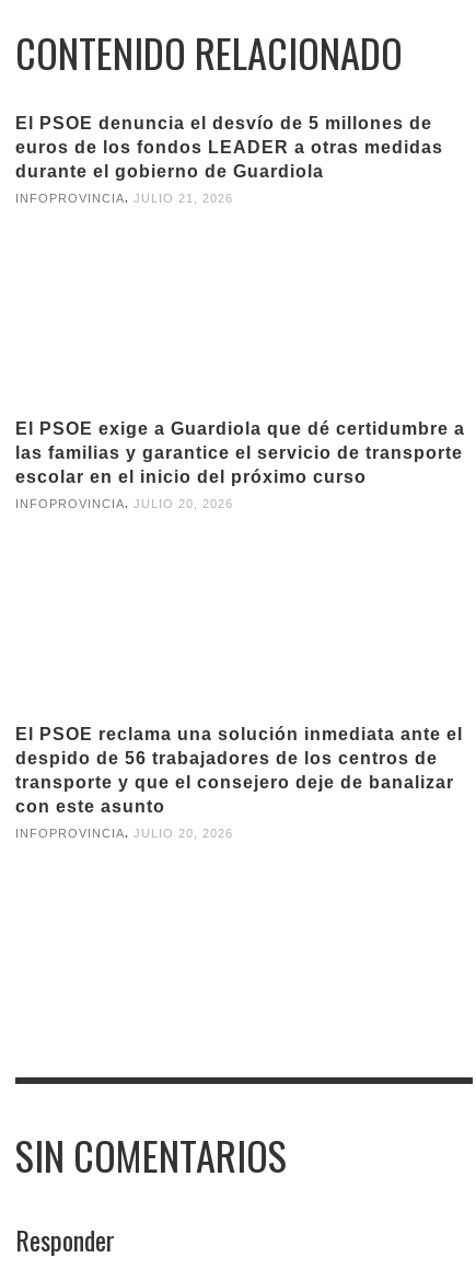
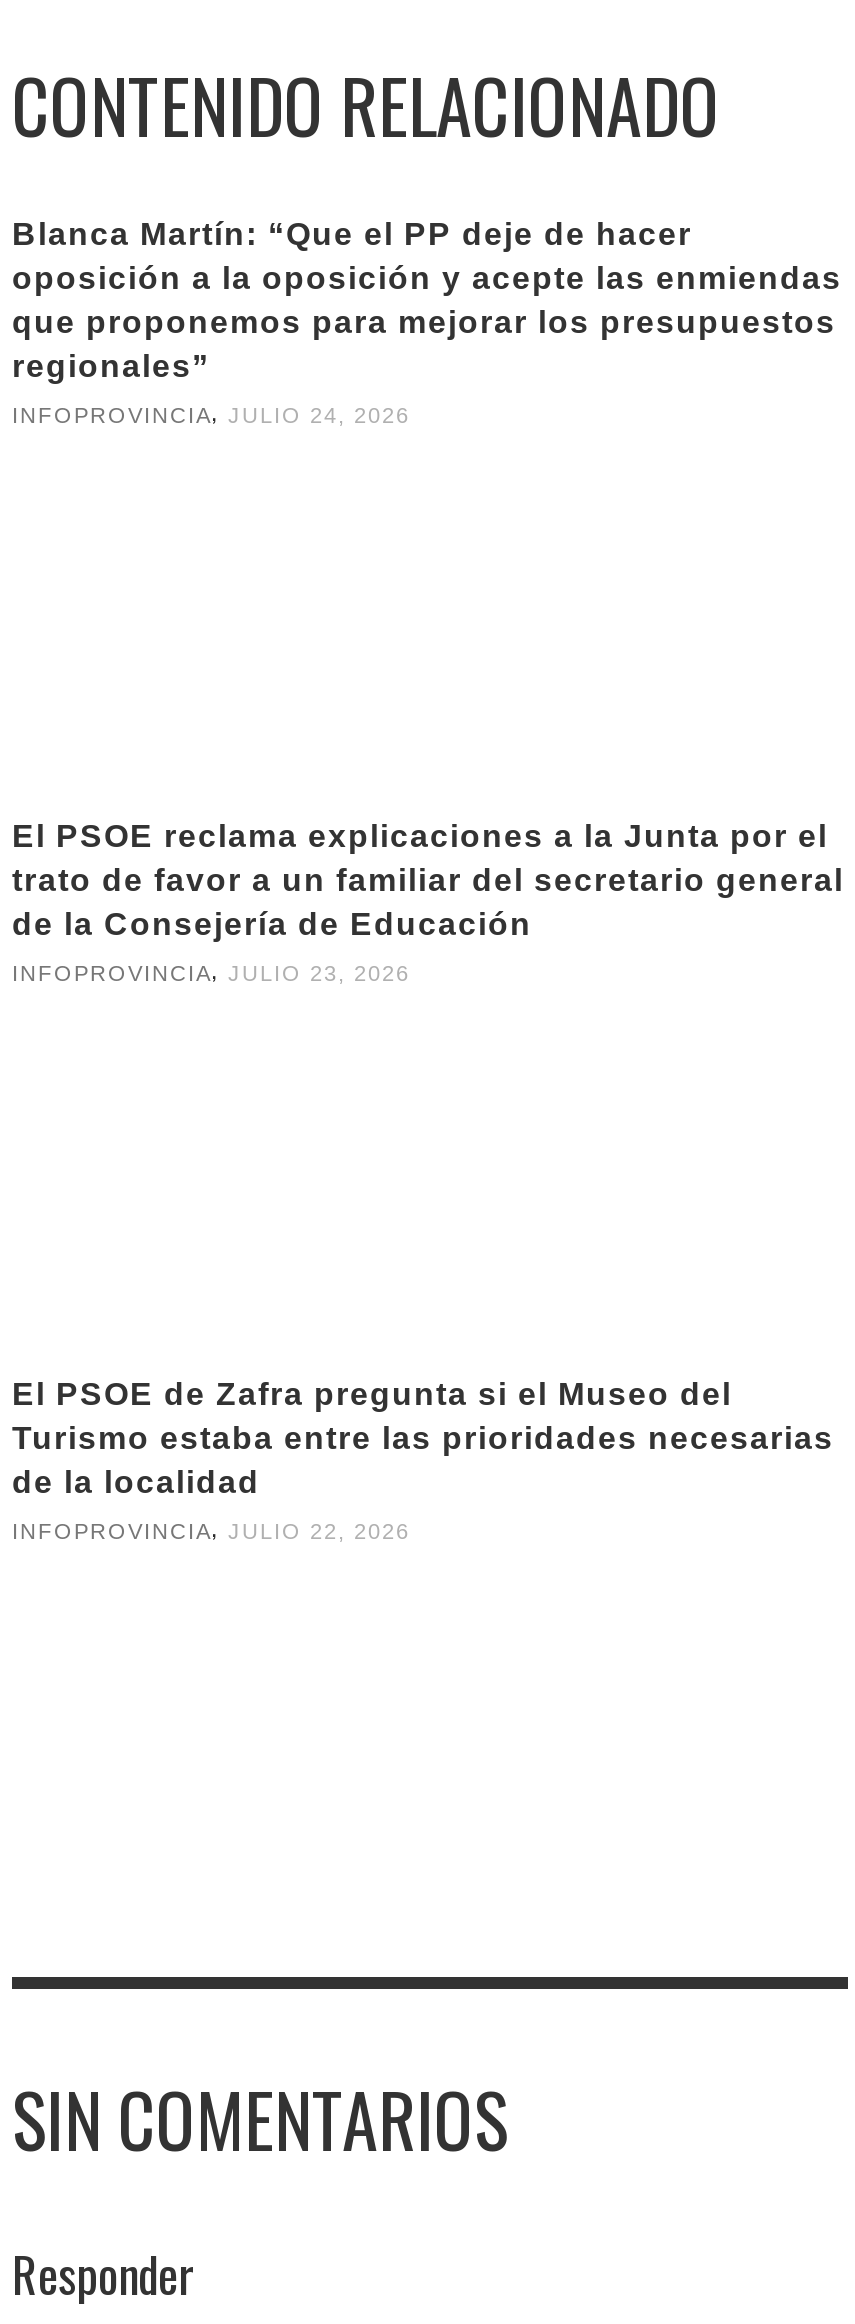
[15,114,443,205] El PSOE denuncia el desvío de 5 millones de | euros de los fondos LEADER a otras medidas | durante el gobierno de Guardiola | INFOPROVINCIA, JULIO 21, 2026 -> [12,217,842,427] Blanca Martín: “Que el PP deje de hacer | oposición a la oposición y acepte las enmiendas | que proponemos para mejorar los presupuestos | regionales” | INFOPROVINCIA, JULIO 24, 2026
[15,419,465,510] El PSOE exige a Guardiola que dé certidumbre a | las familias y garantice el servicio de transporte | escolar en el inicio del próximo curso | INFOPROVINCIA, JULIO 20, 2026 -> [12,819,844,985] El PSOE reclama explicaciones a la Junta por el | trato de favor a un familiar del secretario general | de la Consejería de Educación | INFOPROVINCIA, JULIO 23, 2026
[15,725,463,839] El PSOE reclama una solución inmediata ante el | despido de 56 trabajadores de los centros de | transporte y que el consejero deje de banalizar | con este asunto | INFOPROVINCIA, JULIO 20, 2026 -> [12,1376,834,1542] El PSOE de Zafra pregunta si el Museo del | Turismo estaba entre las prioridades necesarias | de la localidad | INFOPROVINCIA, JULIO 22, 2026

